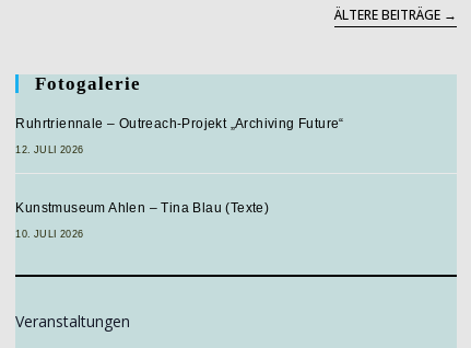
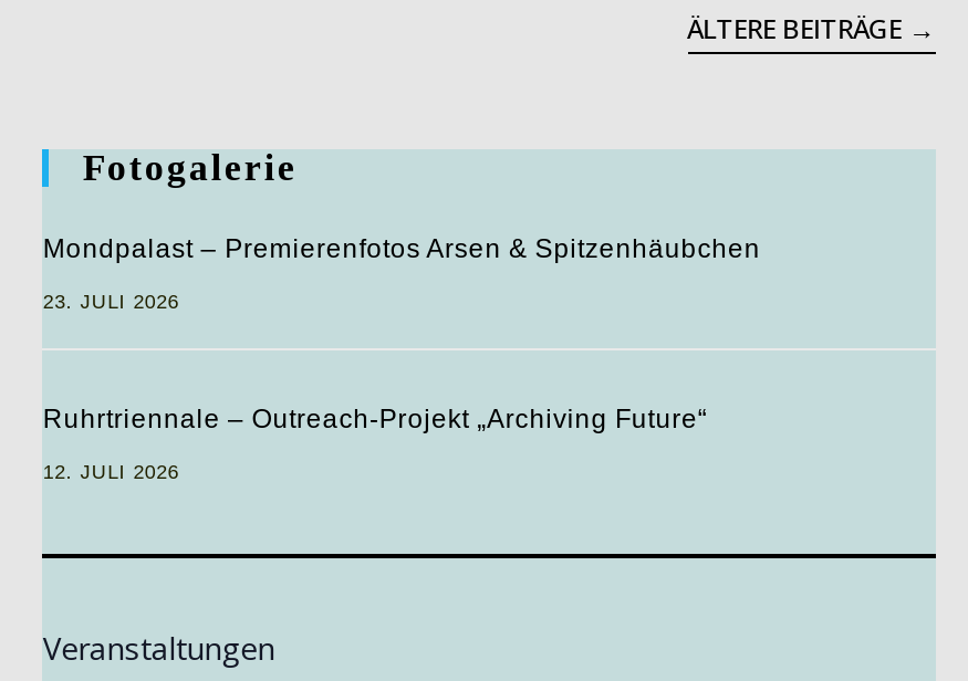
none -> [43,233,761,313] Mondpalast – Premierenfotos Arsen & Spitzenhäubchen | 23. JULI 2026
moved [16,116,344,155] -> [43,404,708,483]: Ruhrtriennale – Outreach-Projekt „Archiving Future“ | 12. JULI 2026
[16,200,269,240] Kunstmuseum Ahlen – Tina Blau (Texte) | 10. JULI 2026 -> none

